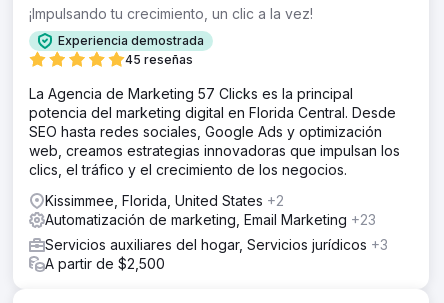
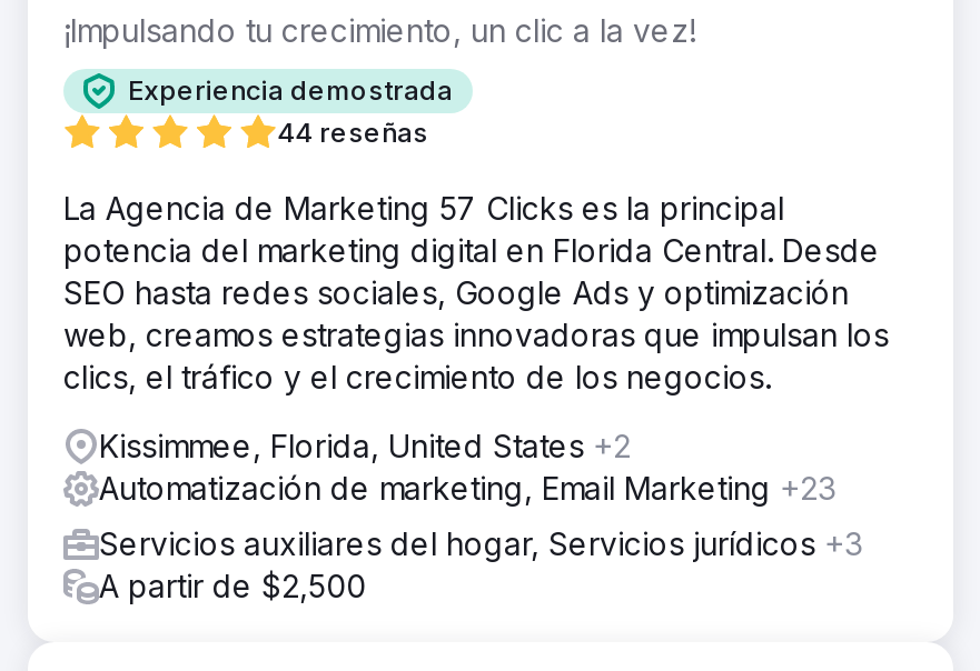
[125,52,193,67] 45 reseñas -> [277,115,428,148] 44 reseñas

